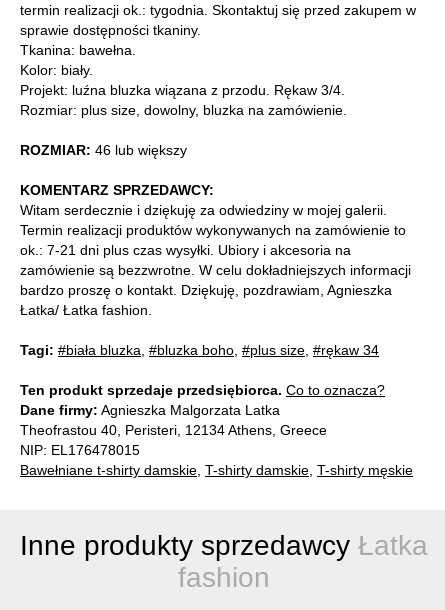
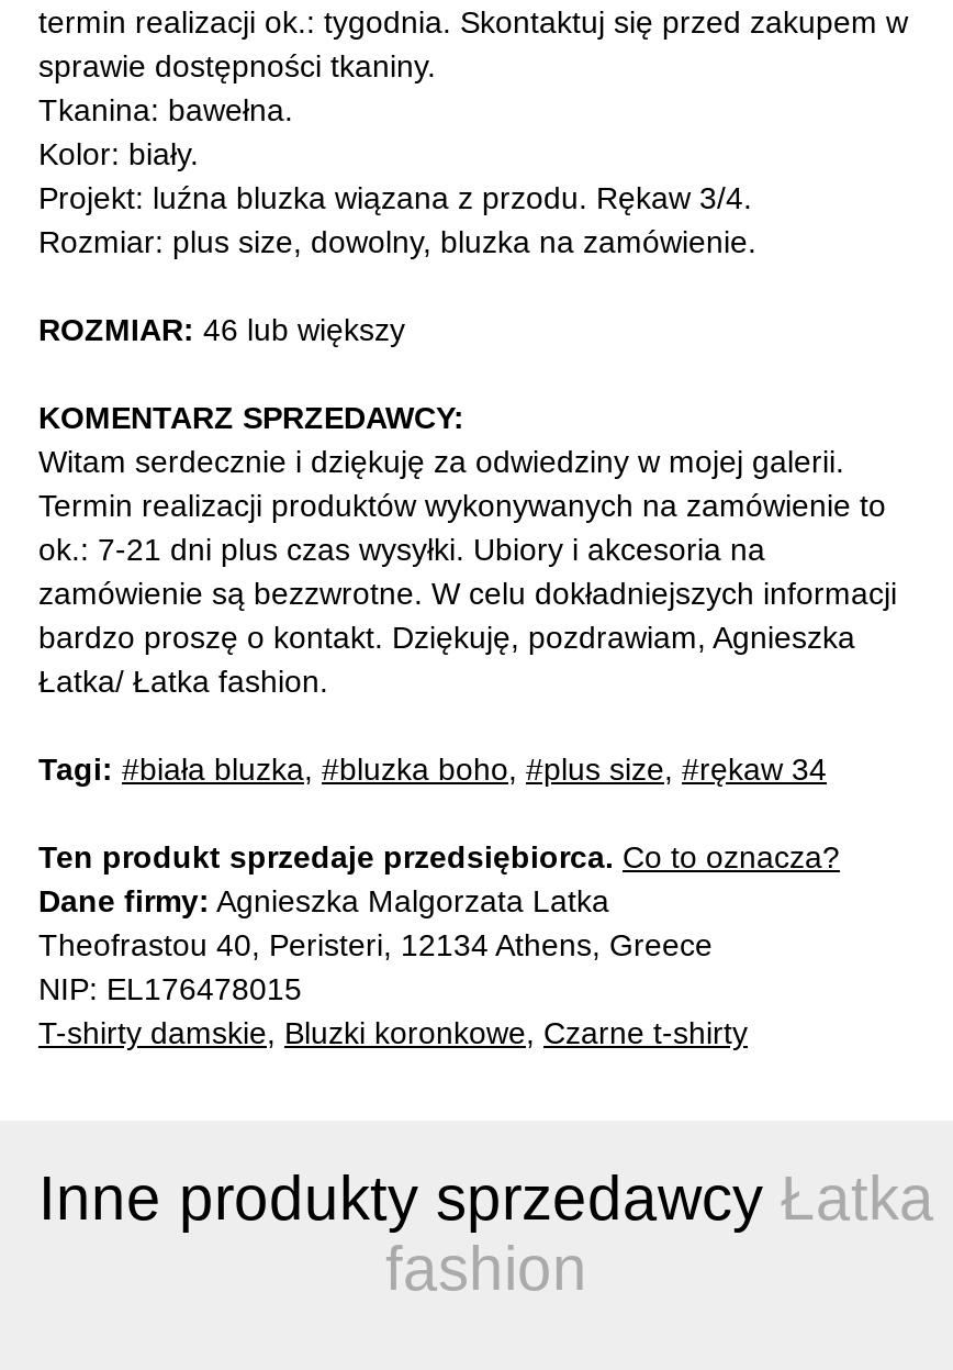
[20,462,413,478] Bawełniane t-shirty damskie, T-shirty damskie, T-shirty męskie -> [38,1015,748,1051] T-shirty damskie, Bluzki koronkowe, Czarne t-shirty

